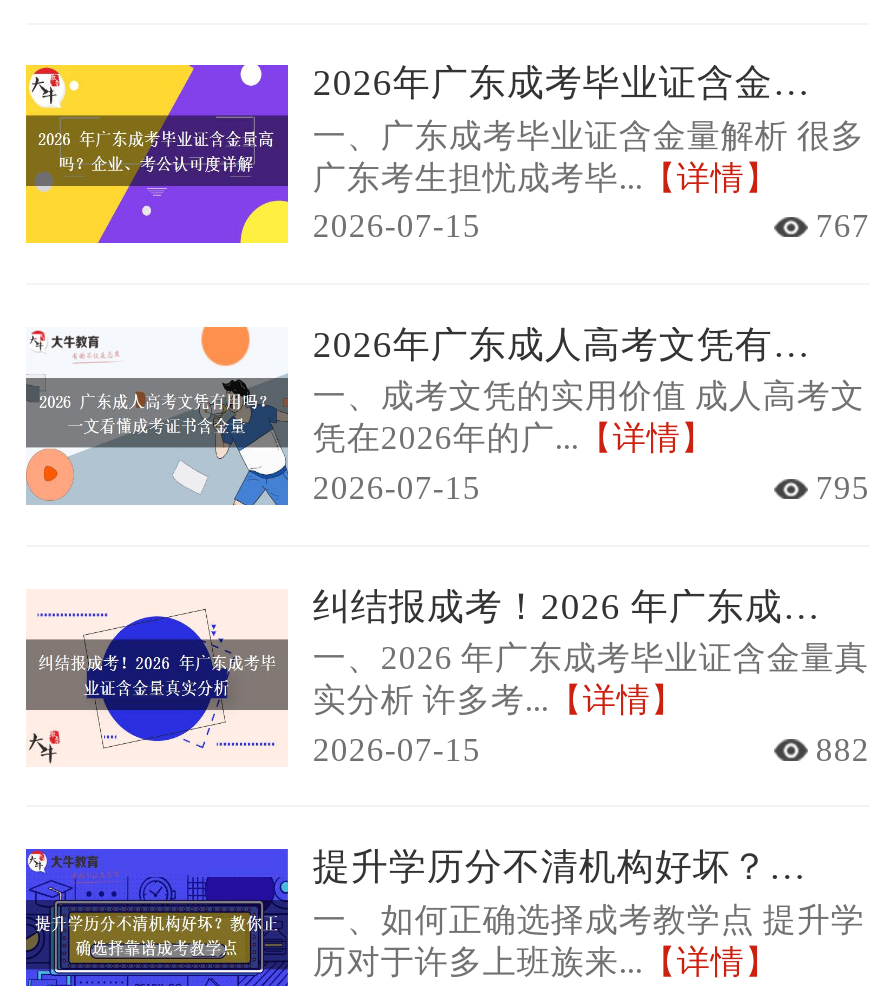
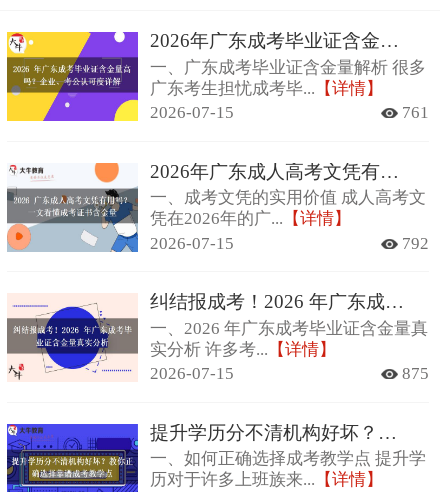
[816,208,870,246] 767 -> [402,103,429,122] 761
[816,469,870,507] 795 -> [402,234,429,253] 792
[816,730,870,768] 882 -> [402,364,429,383] 875

